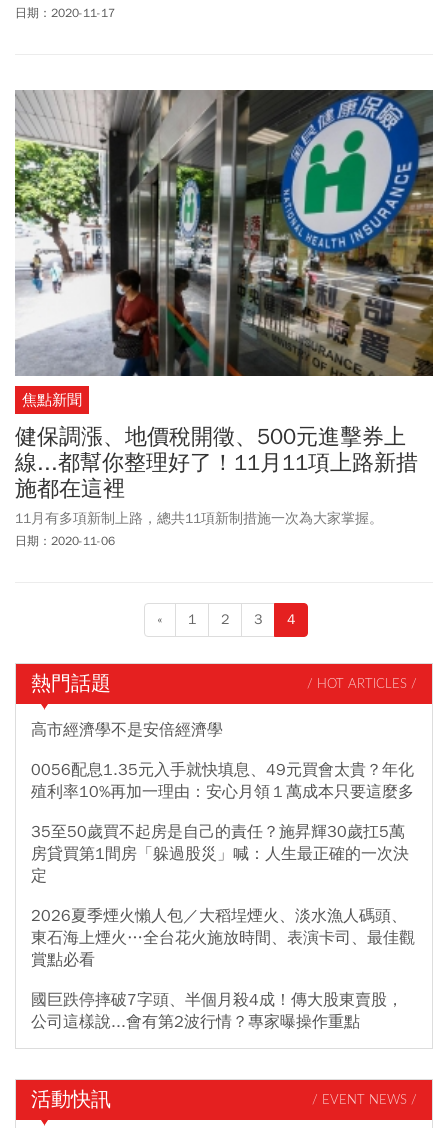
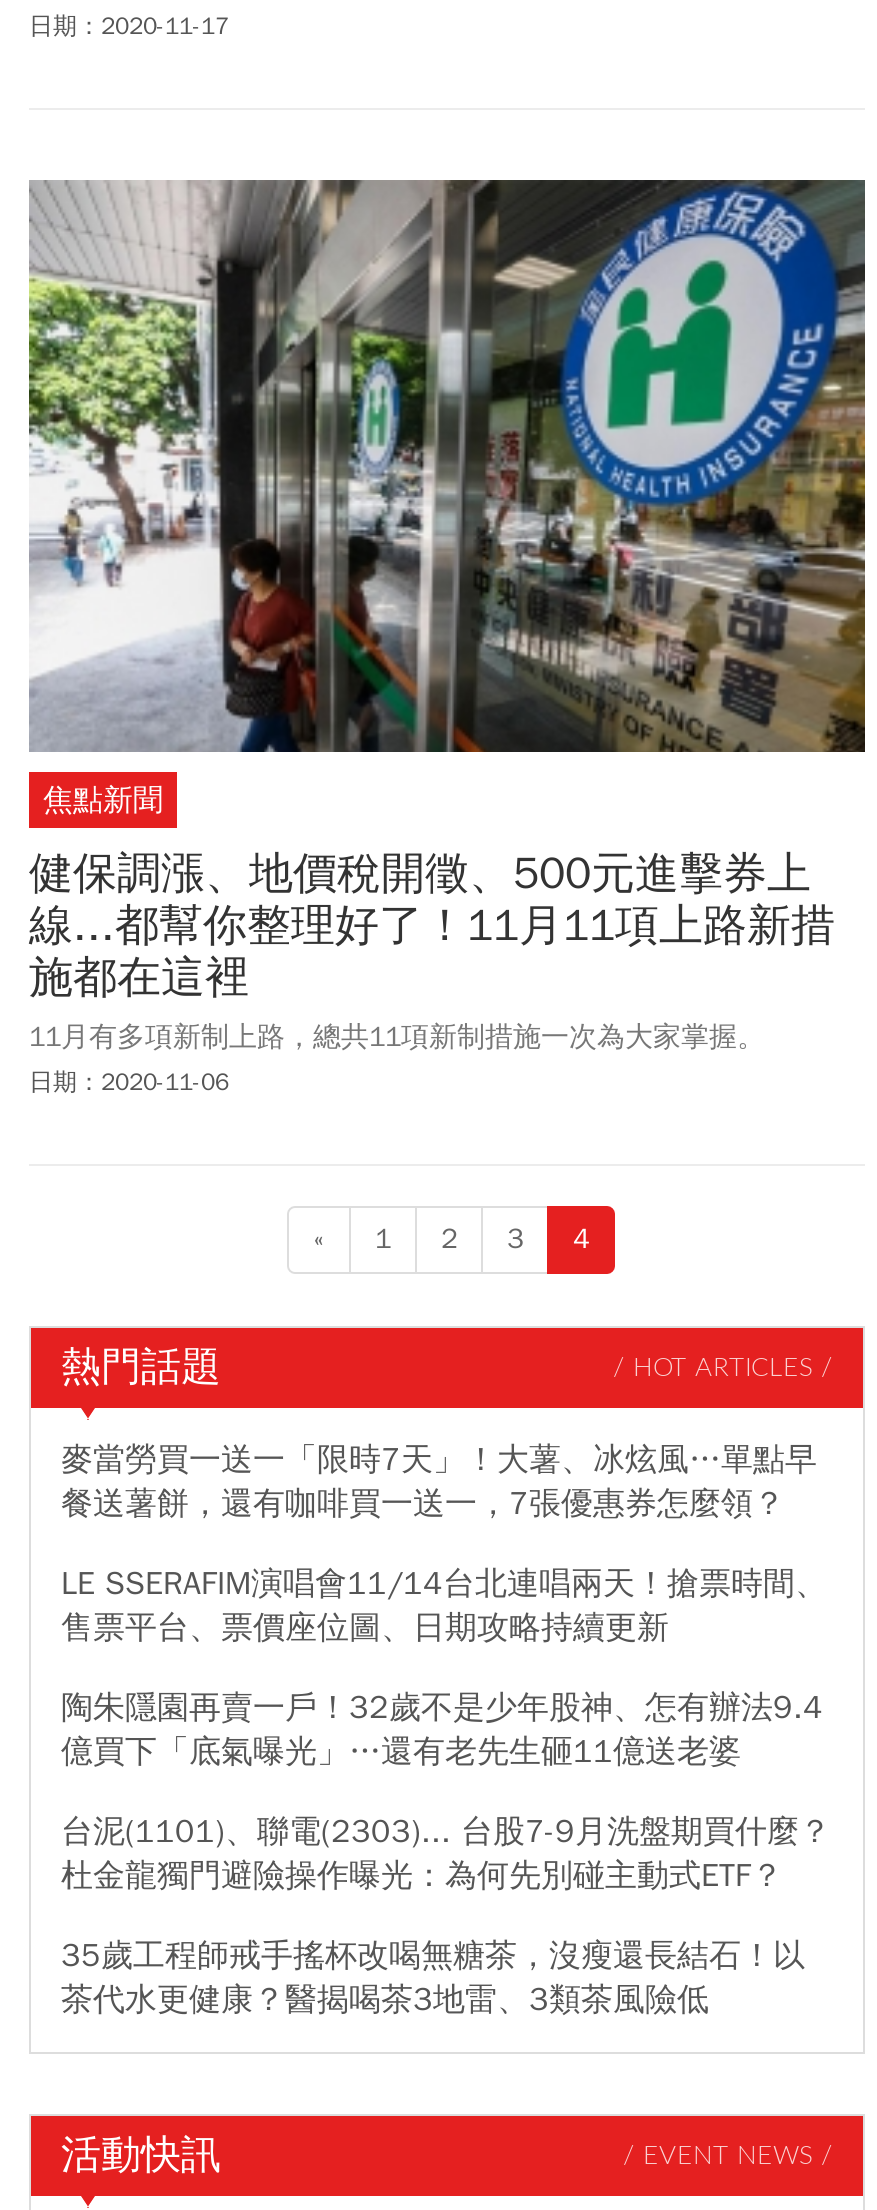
[31,720,223,740] 高市經濟學不是安倍經濟學 -> [61,1440,817,1524] 麥當勞買一送一「限時7天」！大薯、冰炫風…單點早 | 餐送薯餅，還有咖啡買一送一，7張優惠券怎麼領？
[31,760,414,802] 0056配息1.35元入手就快填息、49元買會太貴？年化 | 殖利率10%再加一理由：安心月領１萬成本只要這麼多 -> [61,1564,827,1648] LE SSERAFIM演唱會11/14台北連唱兩天！搶票時間、 | 售票平台、票價座位圖、日期攻略持續更新
[31,822,409,886] 35至50歲買不起房是自己的責任？施昇輝30歲扛5萬 | 房貸買第1間房「躲過股災」喊：人生最正確的一次決 | 定 -> [61,1688,823,1772] 陶朱隱園再賣一戶！32歲不是少年股神、怎有辦法9.4 | 億買下「底氣曝光」…還有老先生砸11億送老婆
[31,906,415,970] 2026夏季煙火懶人包／大稻埕煙火、淡水漁人碼頭、 | 東石海上煙火…全台花火施放時間、表演卡司、最佳觀 | 賞點必看 -> [61,1812,831,1896] 台泥(1101)、聯電(2303)... 台股7-9月洗盤期買什麼？ | 杜金龍獨門避險操作曝光：為何先別碰主動式ETF？
[31,990,403,1032] 國巨跌停摔破7字頭、半個月殺4成！傳大股東賣股， | 公司這樣說...會有第2波行情？專家曝操作重點 -> [61,1936,805,2020] 35歲工程師戒手搖杯改喝無糖茶，沒瘦還長結石！以 | 茶代水更健康？醫揭喝茶3地雷、3類茶風險低

